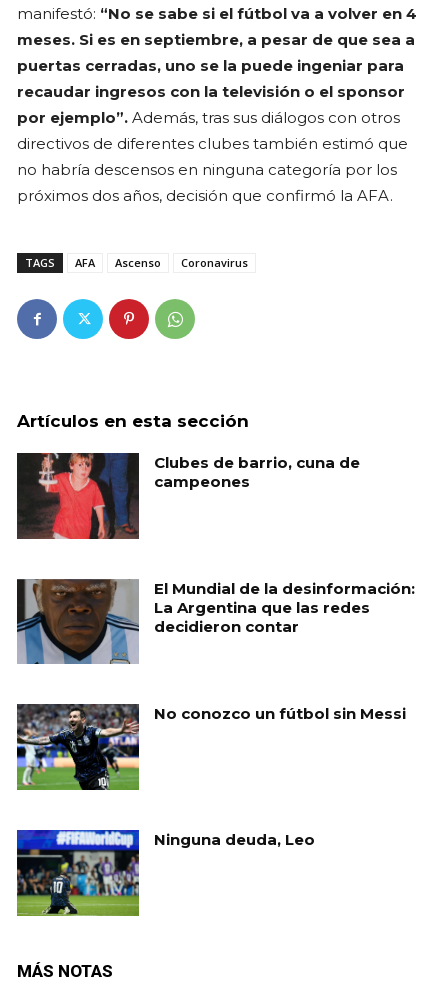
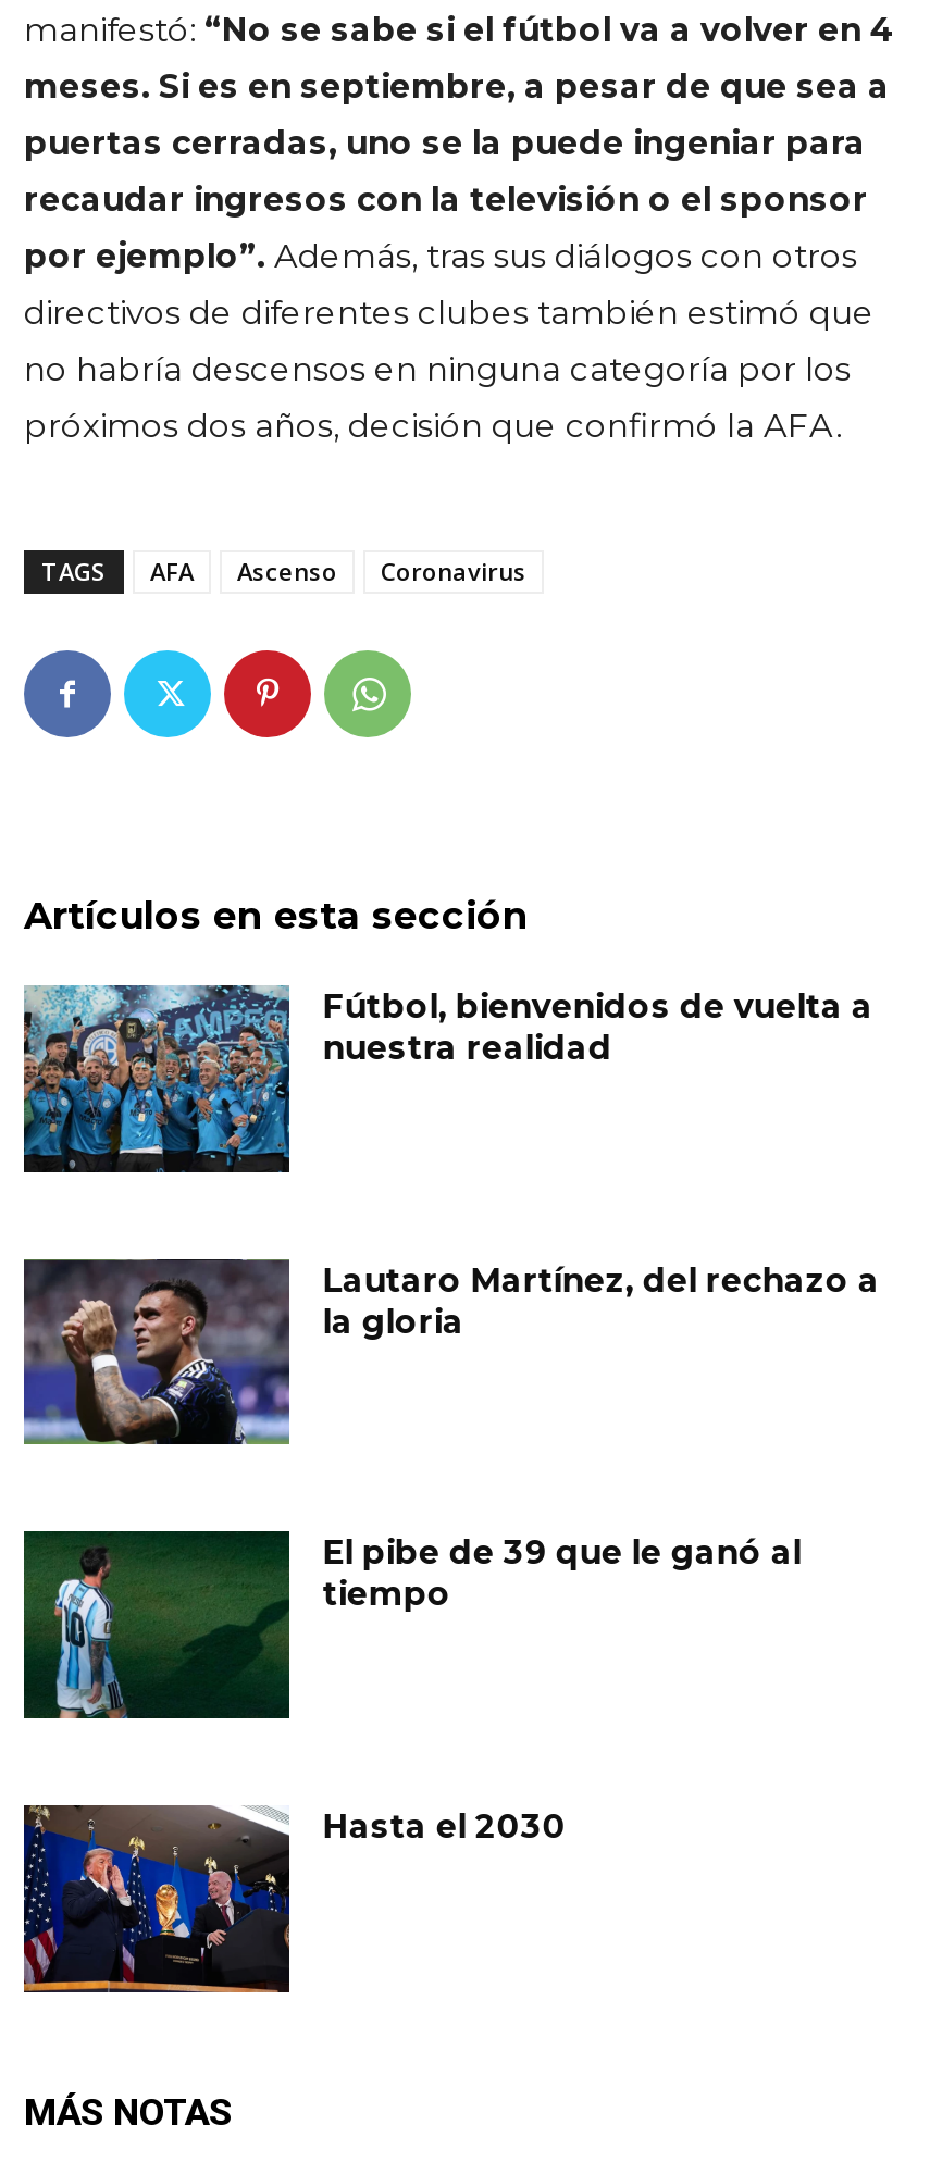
[16,452,360,540] [image] | Clubes de barrio, cuna de | campeones -> [22,983,873,1175] [image] | Fútbol, bienvenidos de vuelta a | nuestra realidad
[16,579,415,665] [image] | El Mundial de la desinformación: | La Argentina que las redes | decidieron contar -> [24,1259,880,1446] [image] | Lautaro Martínez, del rechazo a | la gloria
[16,703,406,791] [image] | No conozco un fútbol sin Messi -> [22,1531,801,1720] [image] | El pibe de 39 que le ganó al | tiempo
[16,829,315,917] [image] | Ninguna deuda, Leo -> [22,1803,566,1995] [image] | Hasta el 2030

